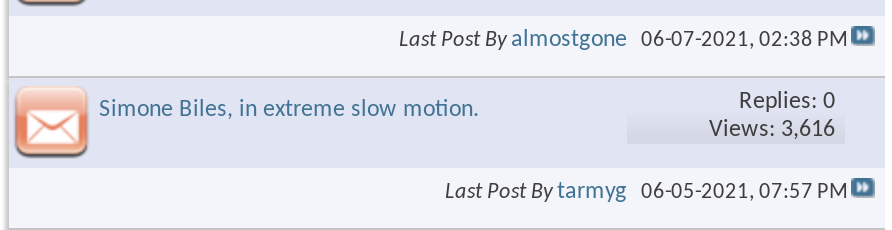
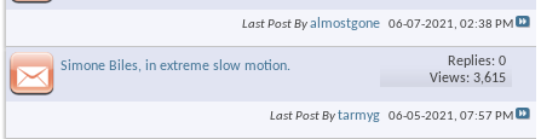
[709,118,835,142] Views: 3,616 -> [430,71,506,86] Views: 3,615

